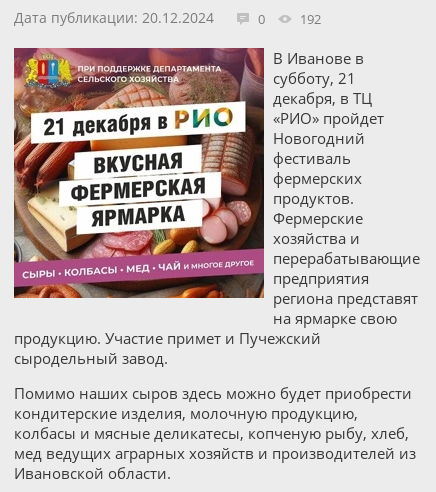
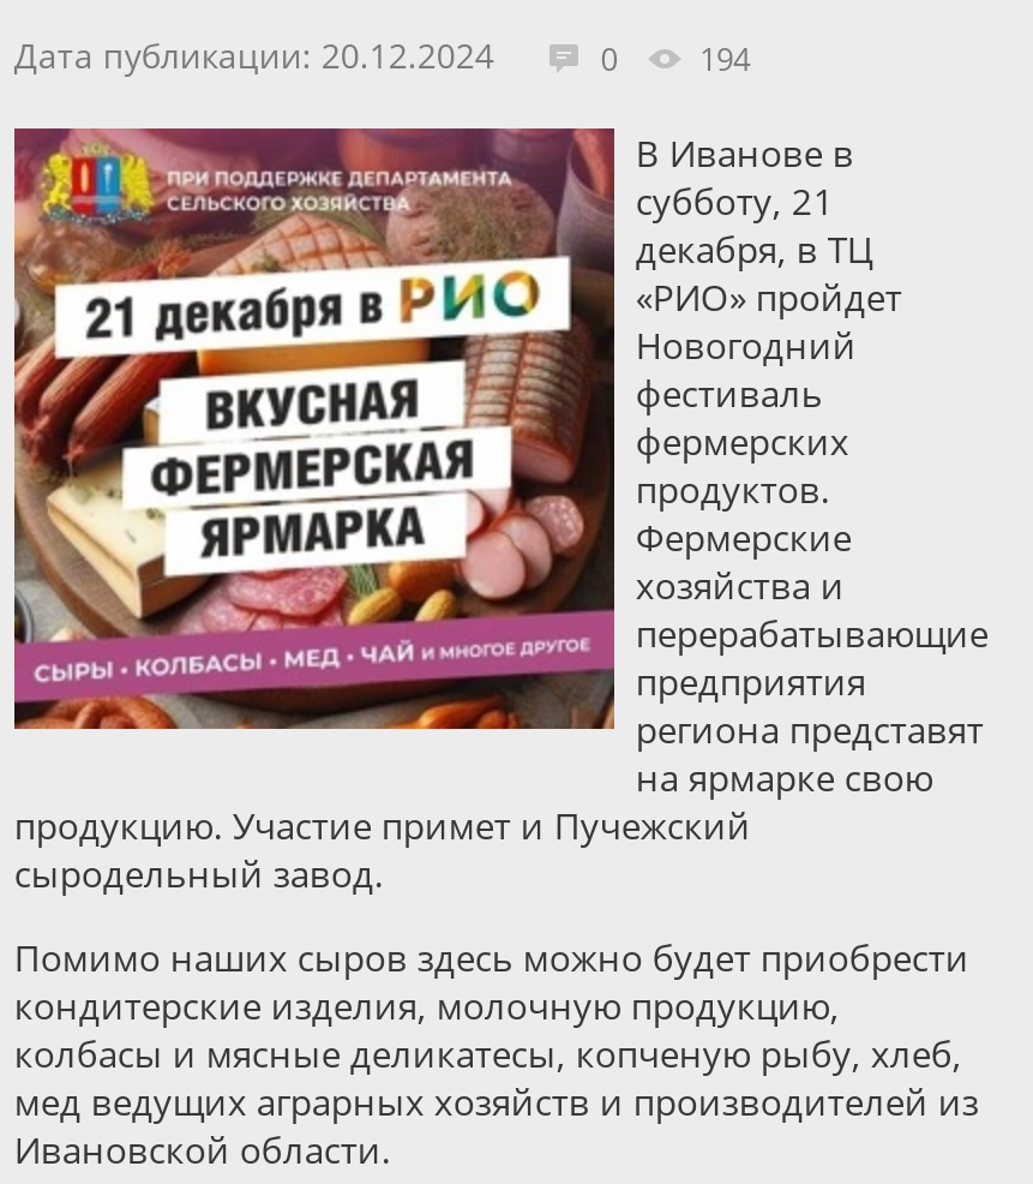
[258,10,320,28] 0 192 -> [600,37,750,80] 0 194

